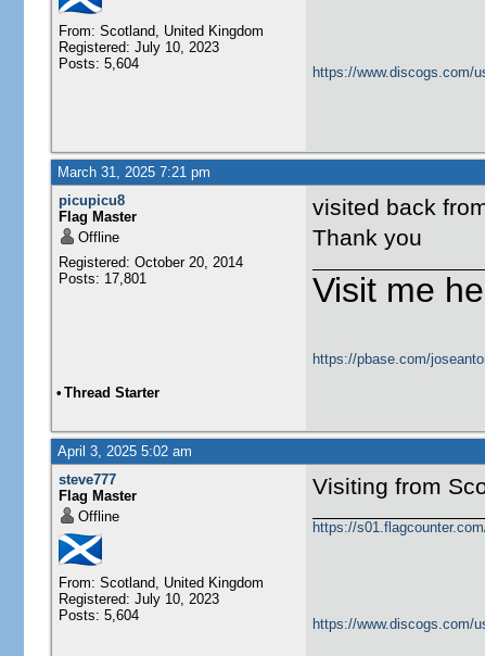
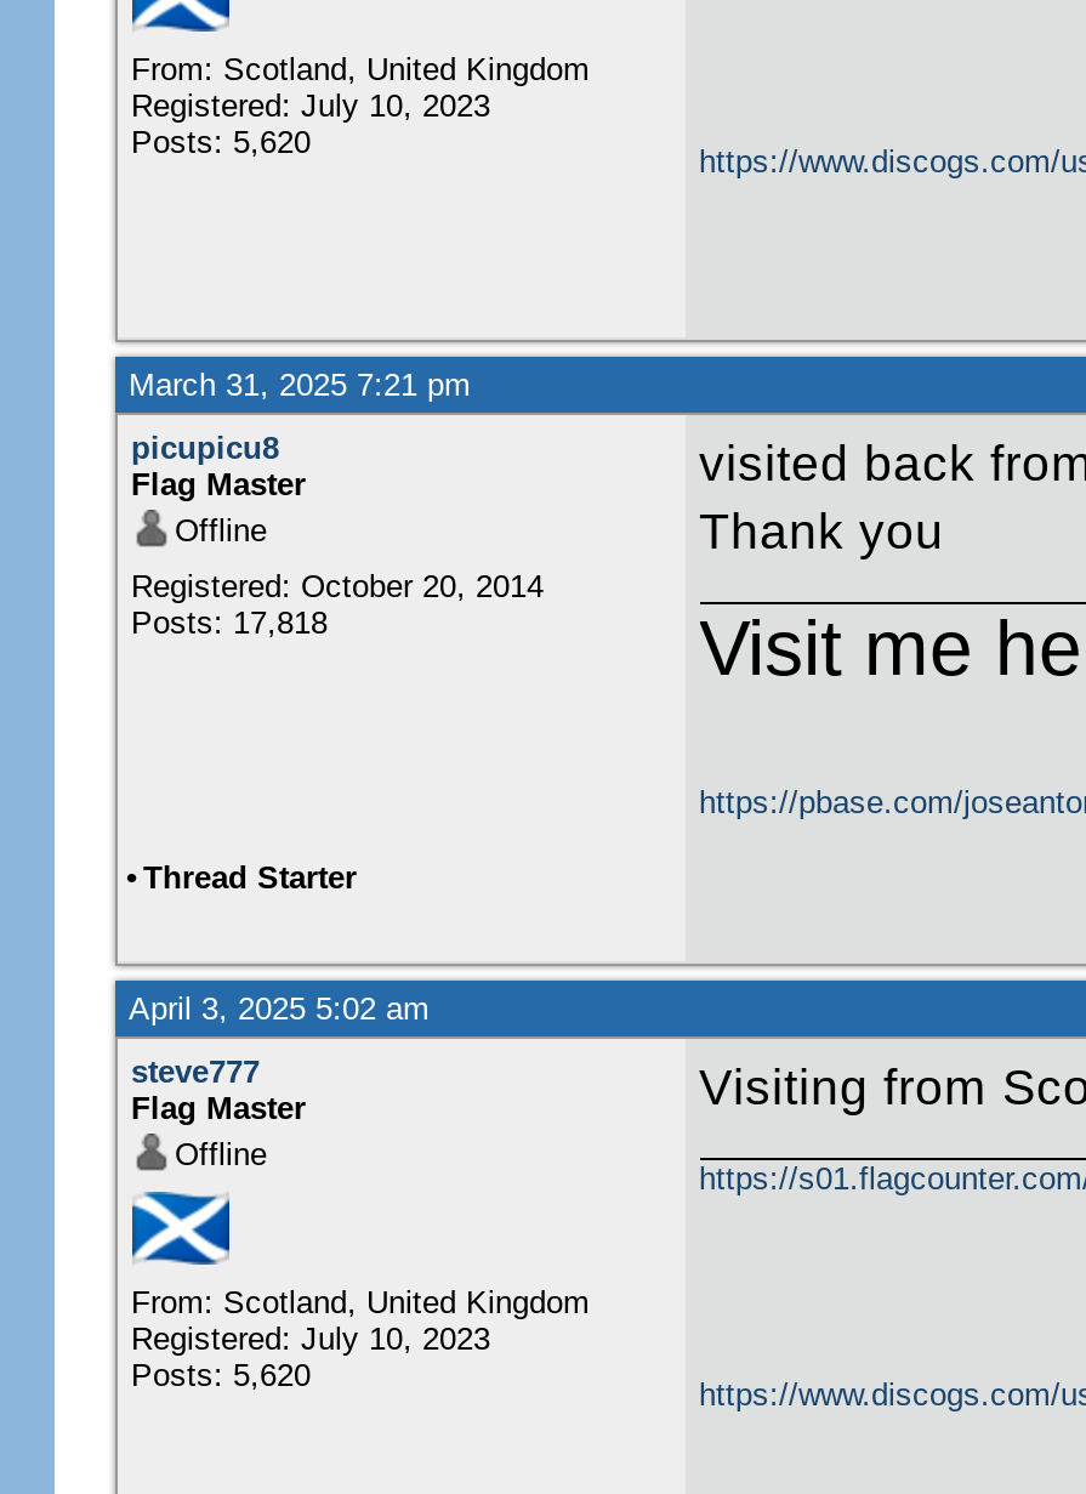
[58,55,138,72] Posts: 5,604 -> [131,124,311,160] Posts: 5,620
[58,270,146,287] Posts: 17,801 -> [131,604,328,641] Posts: 17,818
[58,607,138,623] Posts: 5,604 -> [131,1357,311,1393] Posts: 5,620

